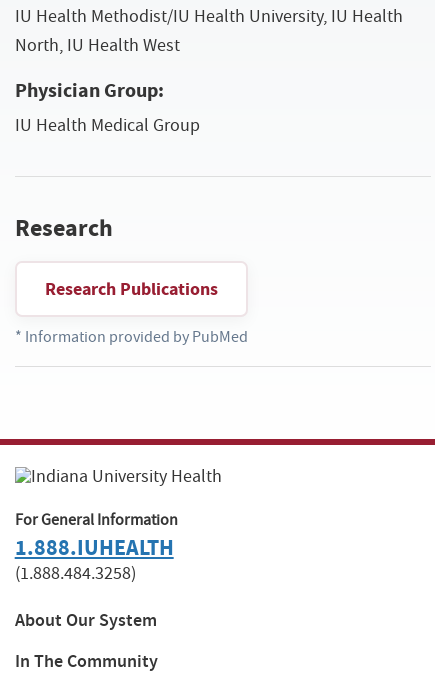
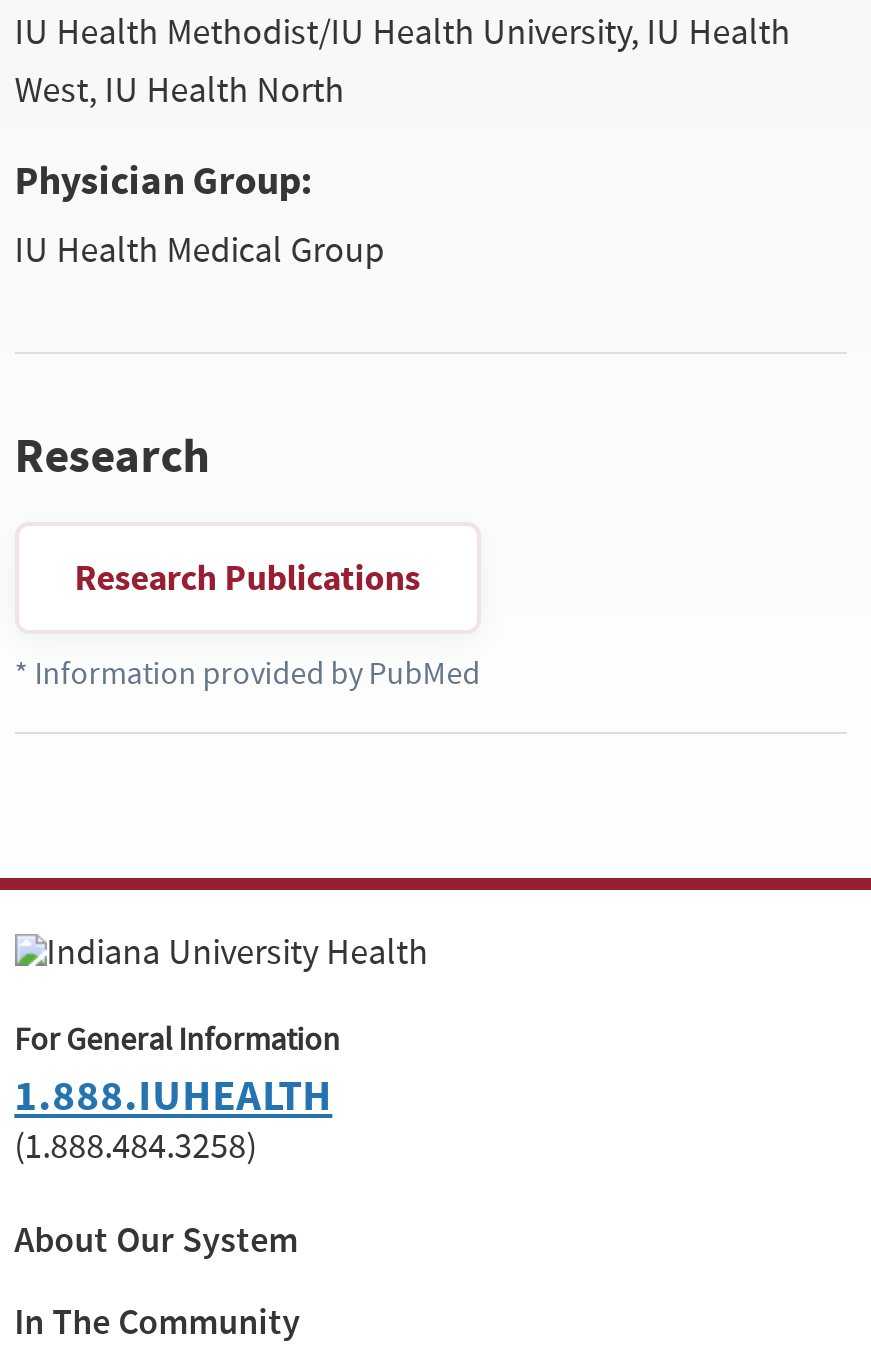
[15,34,180,57] North, IU Health West -> [14,68,344,114] West, IU Health North

